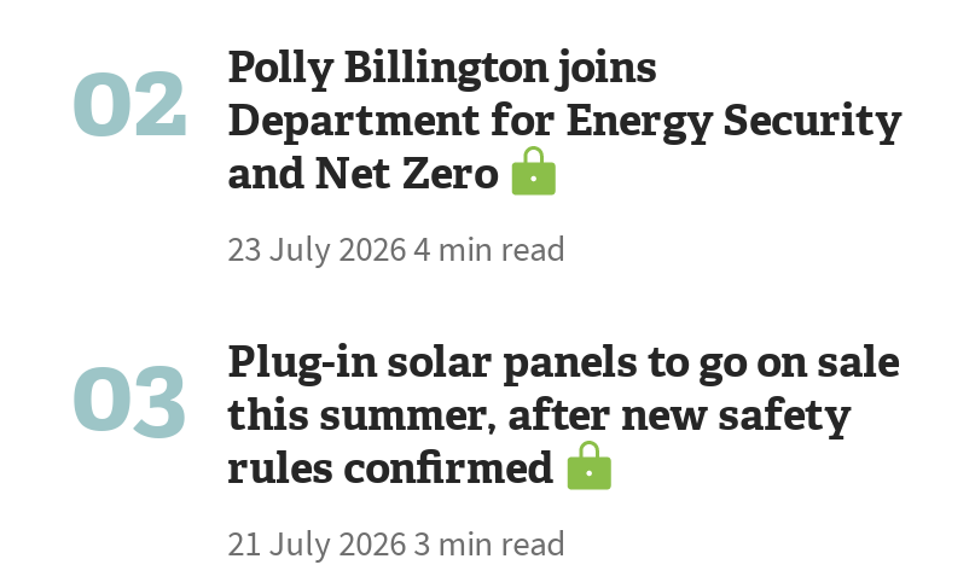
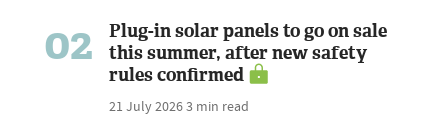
[70,37,902,462] Polly Billington joins | Department for Energy Security | and Net Zero | 23 July 2026 4 min read | 03 -> none

